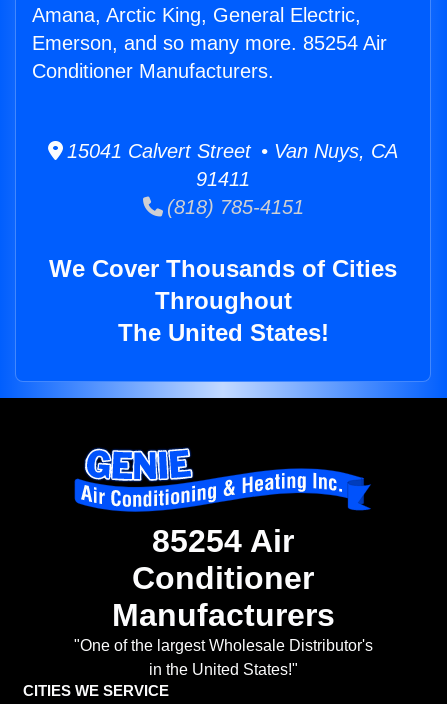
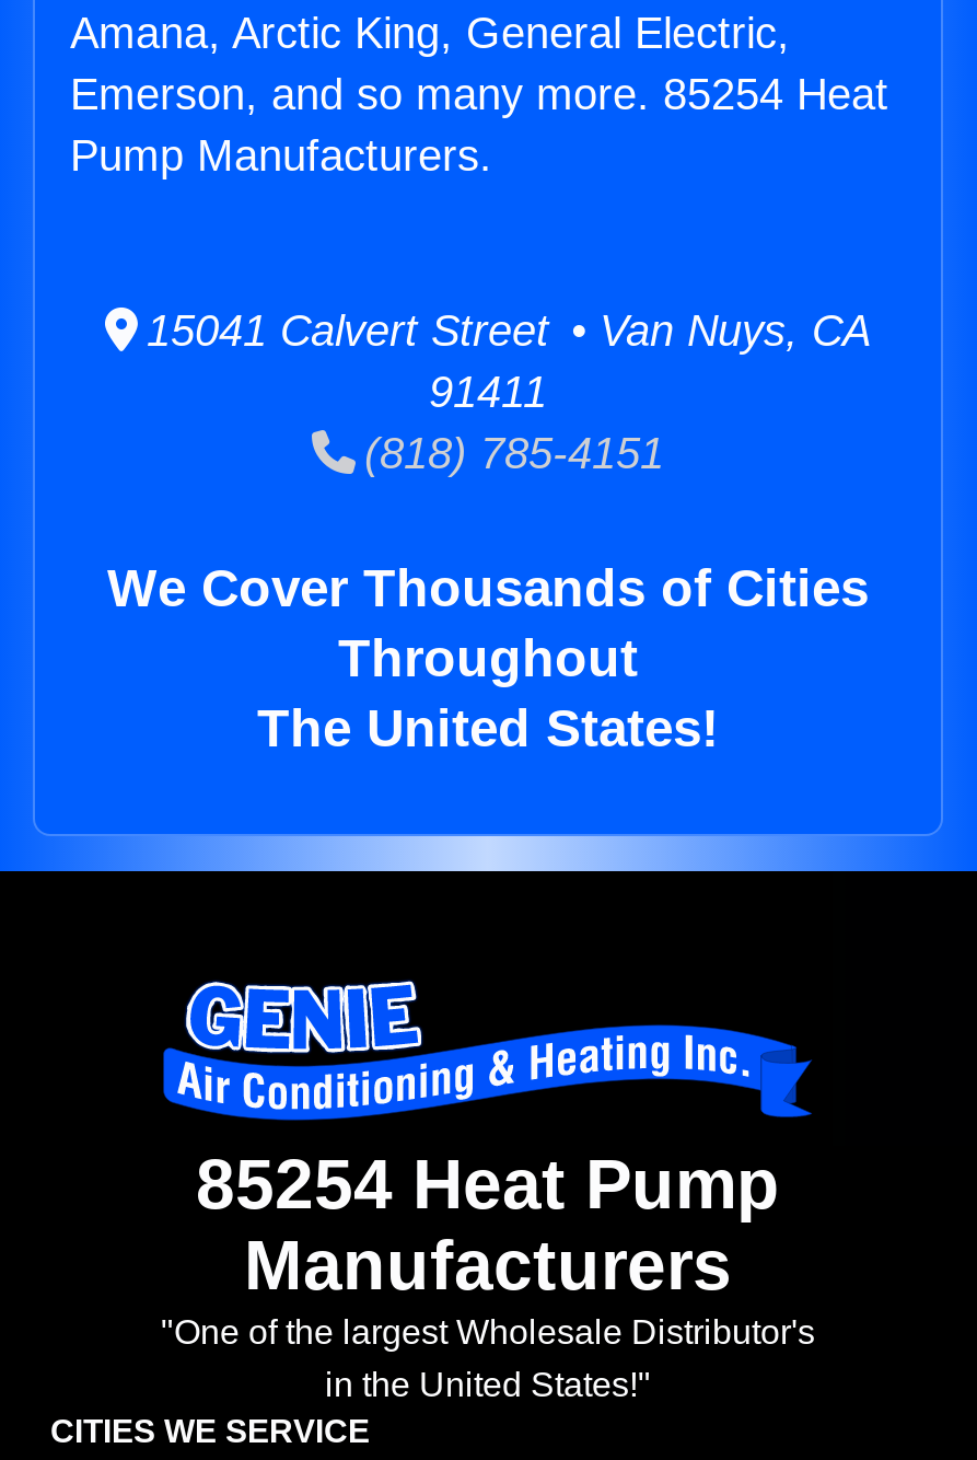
[32,32,387,54] Emerson, and so many more. 85254 Air -> [70,70,888,118] Emerson, and so many more. 85254 Heat
[32,60,274,82] Conditioner Manufacturers. -> [70,132,492,180] Pump Manufacturers.
[132,523,314,596] 85254 Air | Conditioner -> [196,1145,780,1224] 85254 Heat Pump

